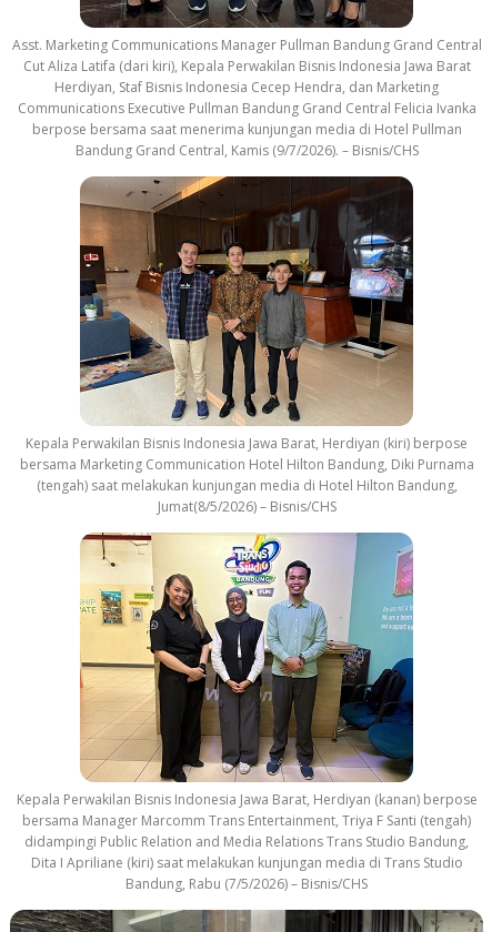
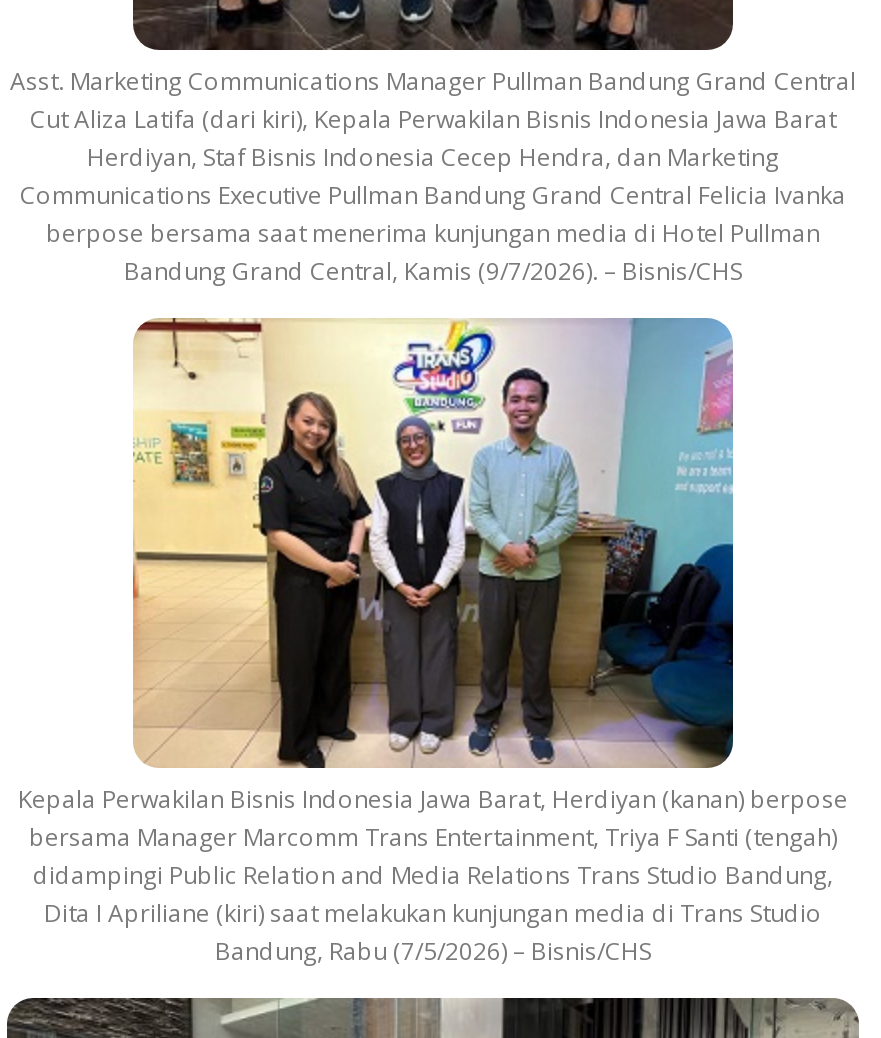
[19,175,474,516] [image] | Kepala Perwakilan Bisnis Indonesia Jawa Barat, Herdiyan (kiri) berpose | bersama Marketing Communication Hotel Hilton Bandung, Diki Purnama | (tengah) saat melakukan kunjungan media di Hotel Hilton Bandung, | Jumat(8/5/2026) – Bisnis/CHS -> none

